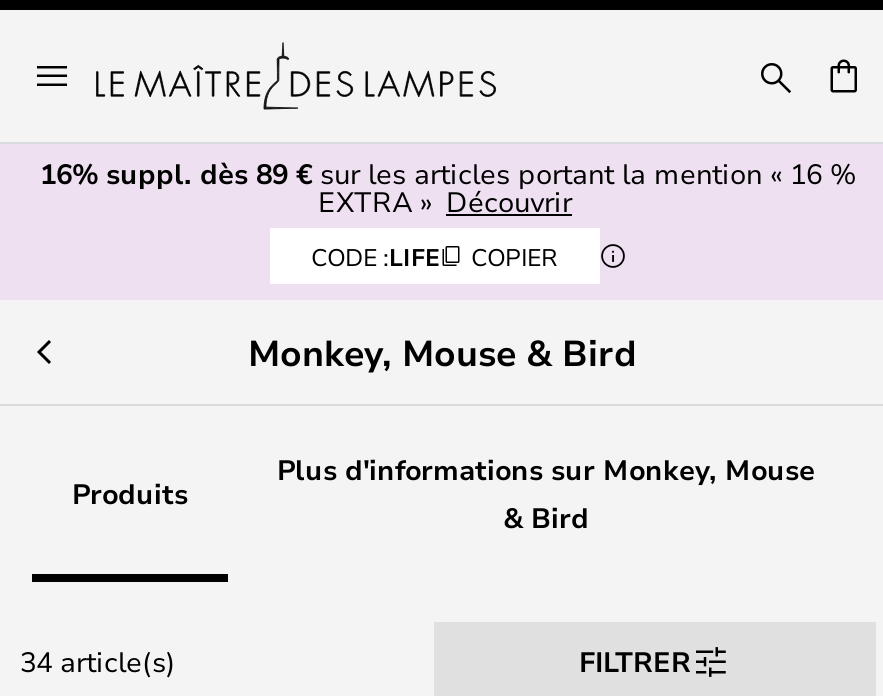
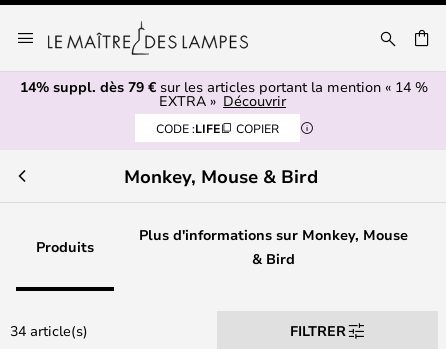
[40,154,856,192] 16% suppl. dès 89 €sur les articles portant la mention « 16 % -> [20,77,428,96] 14% suppl. dès 79 €sur les articles portant la mention « 14 %

